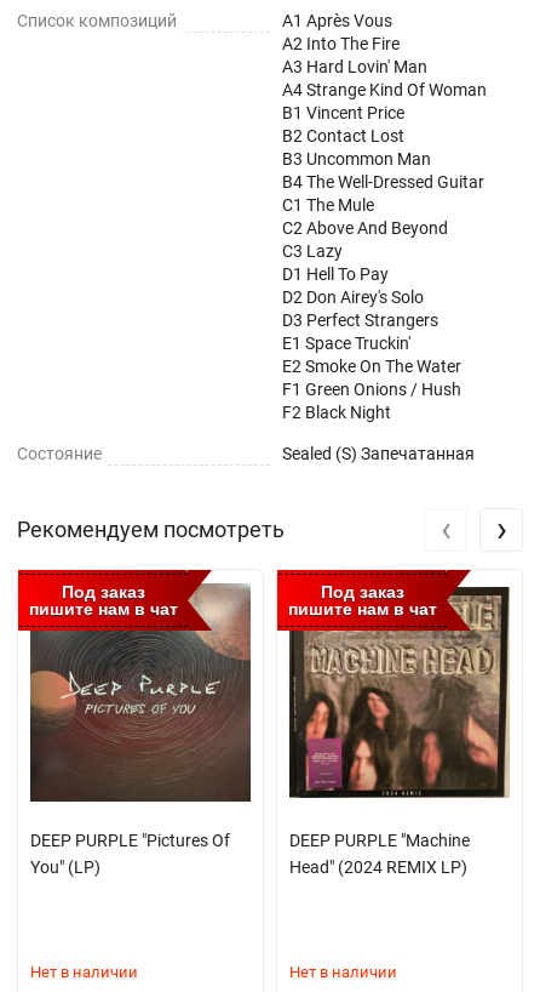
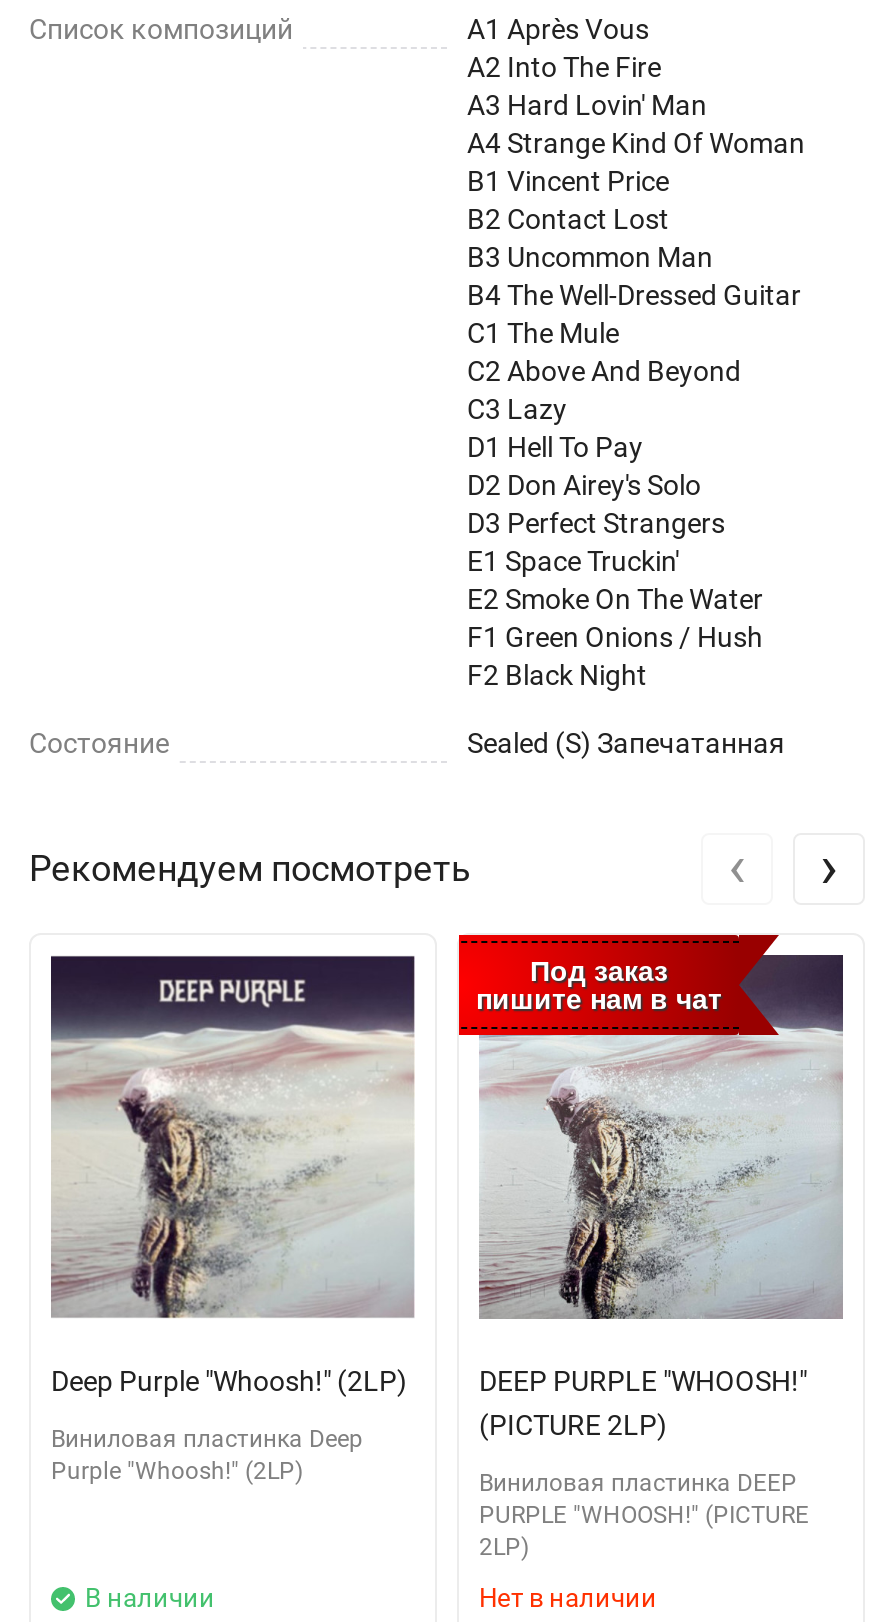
[17,569,252,802] [image] | Под заказ | пишите нам в чат -> [31,935,415,1397] [image] | Deep Purple "Whoosh!" (2LP)
[288,582,511,877] [image] | DEEP PURPLE "Machine | Head" (2024 REMIX LP) -> [479,953,845,1561] [image] | DEEP PURPLE "WHOOSH!" | (PICTURE 2LP) | Виниловая пластинка DEEP | PURPLE "WHOOSH!" (PICTURE | 2LP)
[30,831,230,877] DEEP PURPLE "Pictures Of | You" (LP) -> [51,1425,363,1485] Виниловая пластинка Deep | Purple "Whoosh!" (2LP)
[30,963,138,981] Нет в наличии -> [85,1583,215,1613] В наличии

